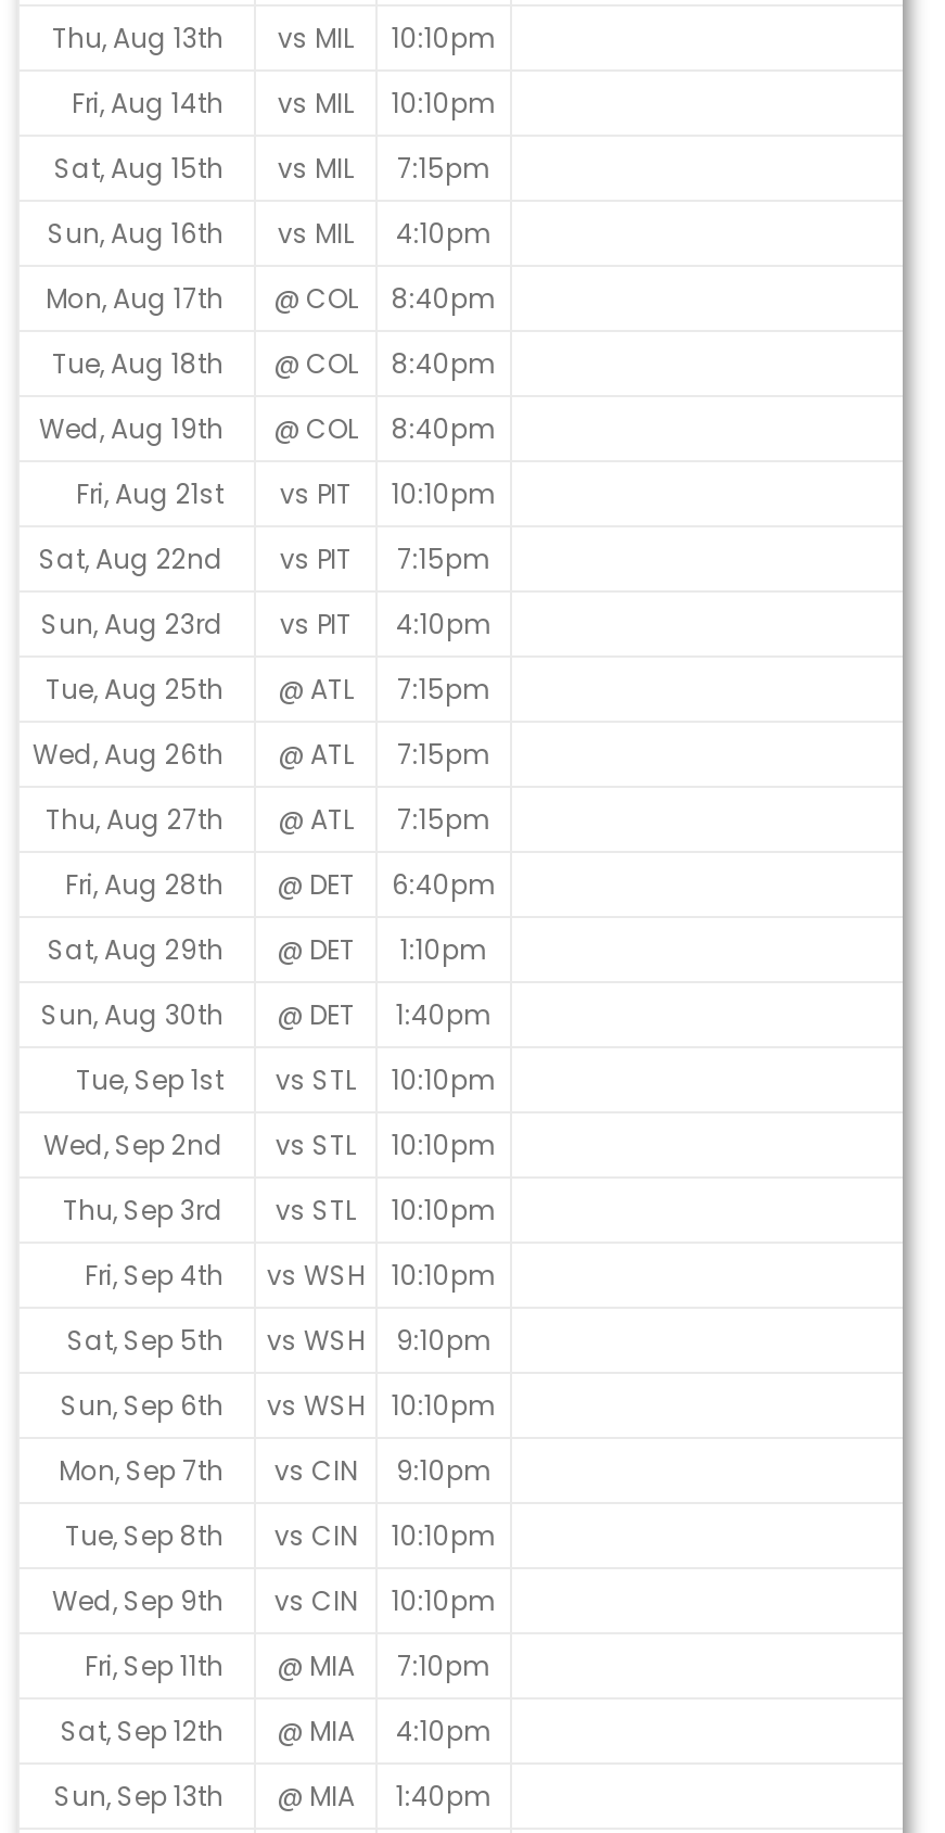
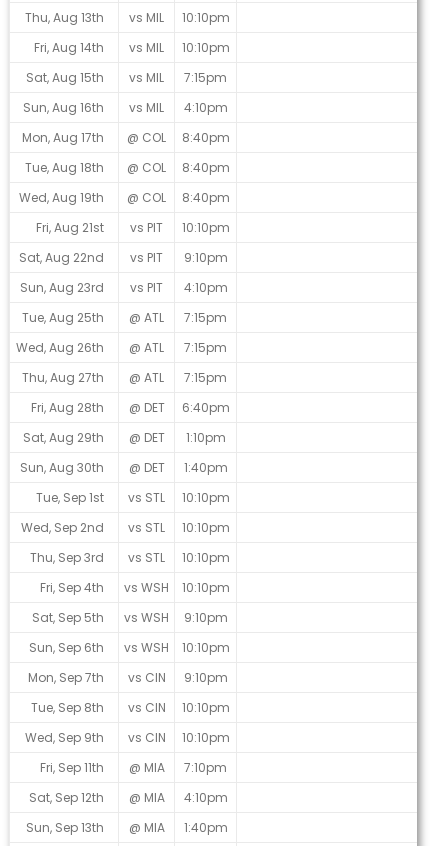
[39,541,490,578] Sat, Aug 22nd vs PIT 7:15pm -> [19,249,227,266] Sat, Aug 22nd vs PIT 9:10pm

